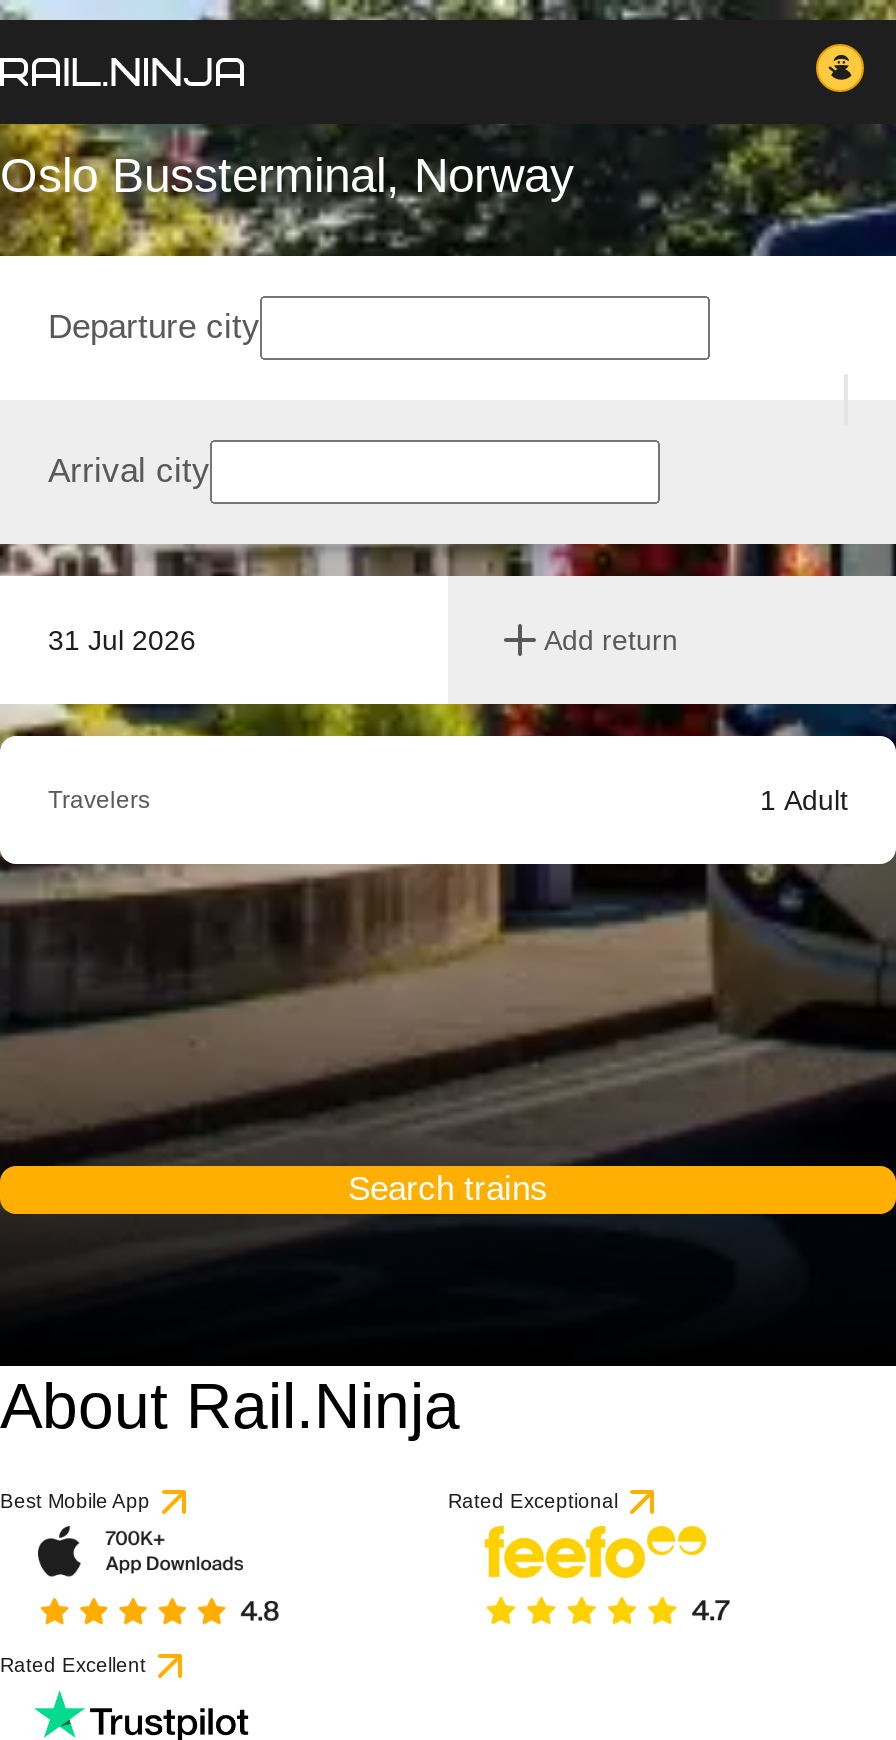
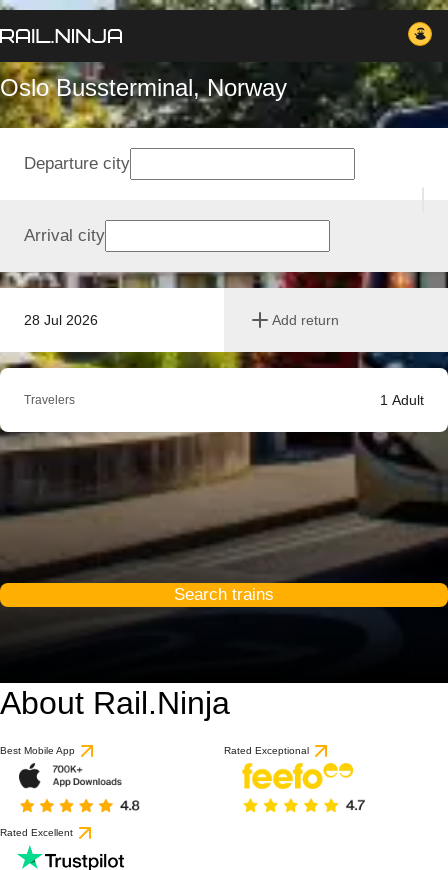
[48,624,196,656] 31 Jul 2026 -> [24,312,98,328] 28 Jul 2026

